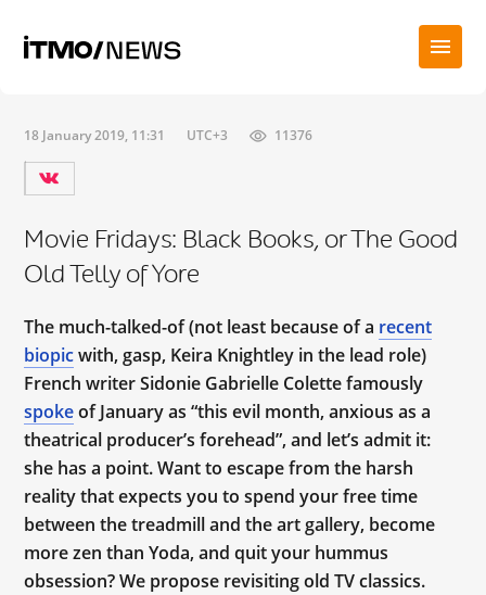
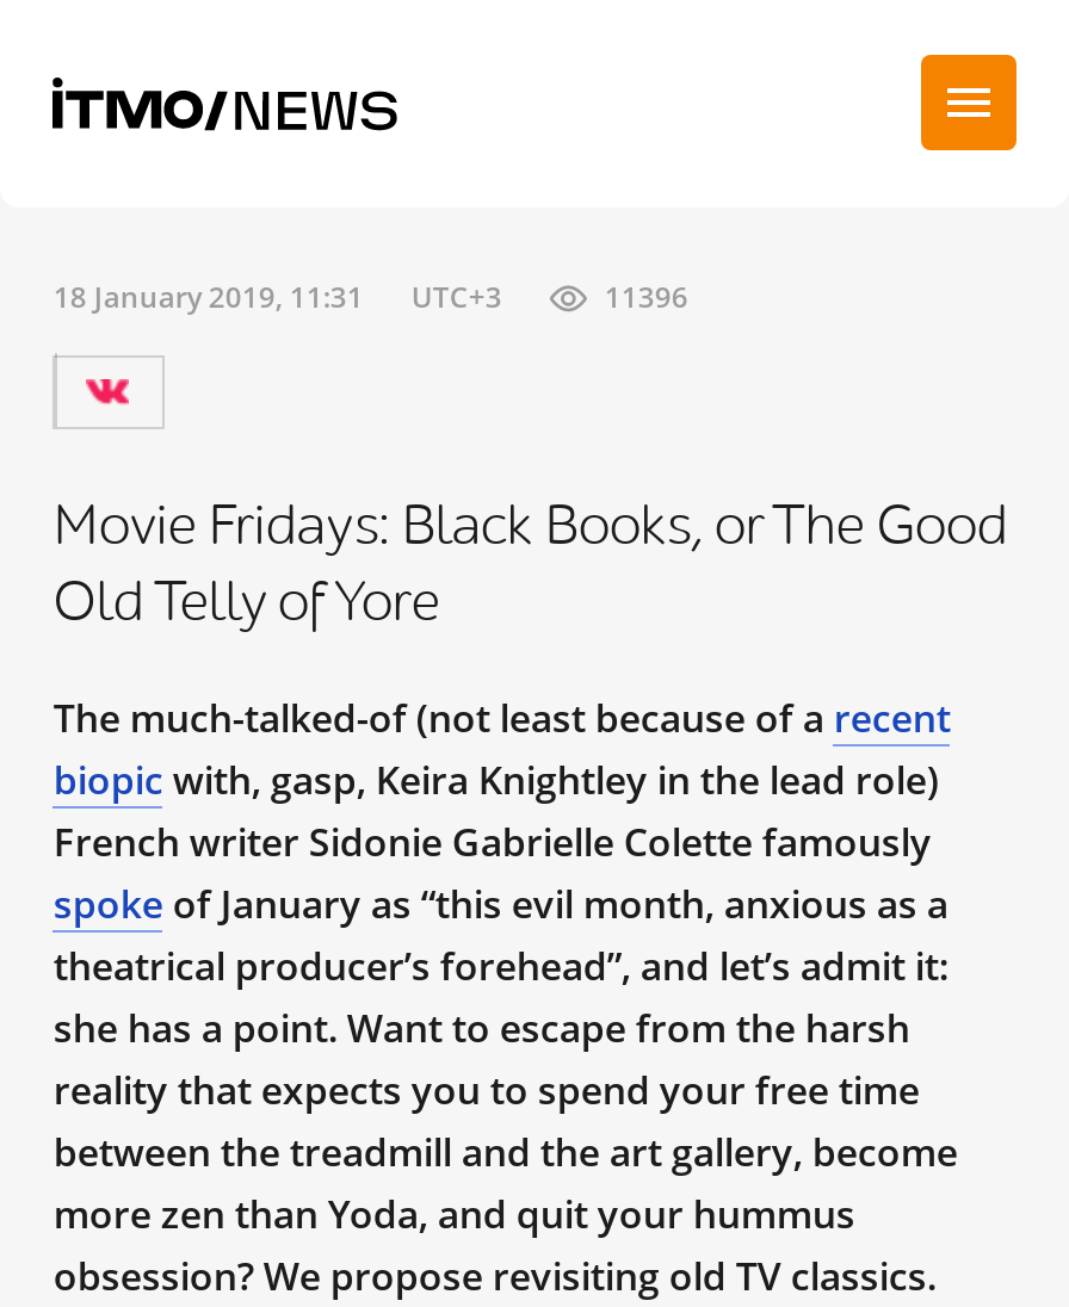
[275,126,313,144] 11376 -> [605,277,688,317] 11396

